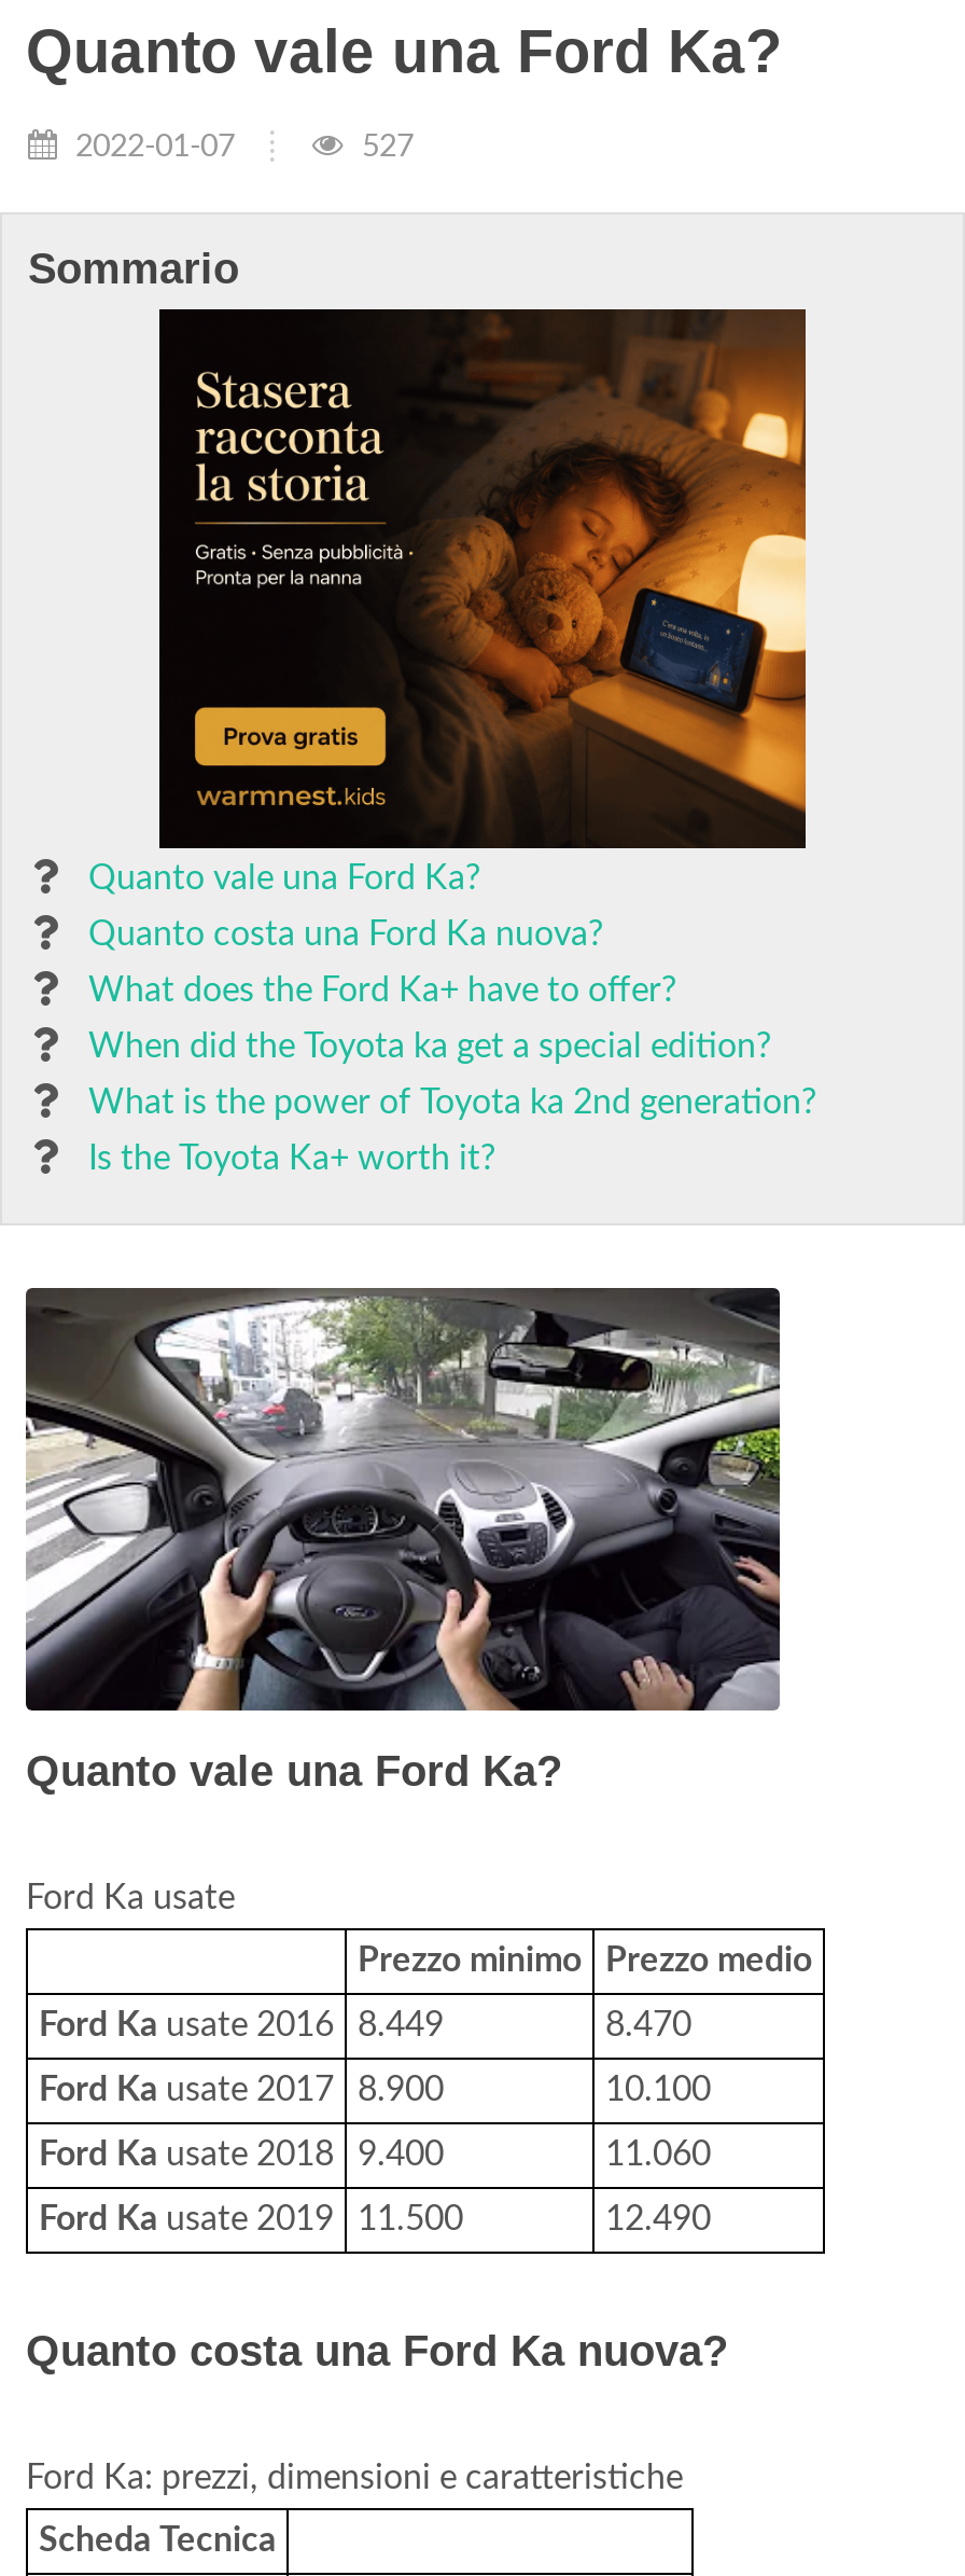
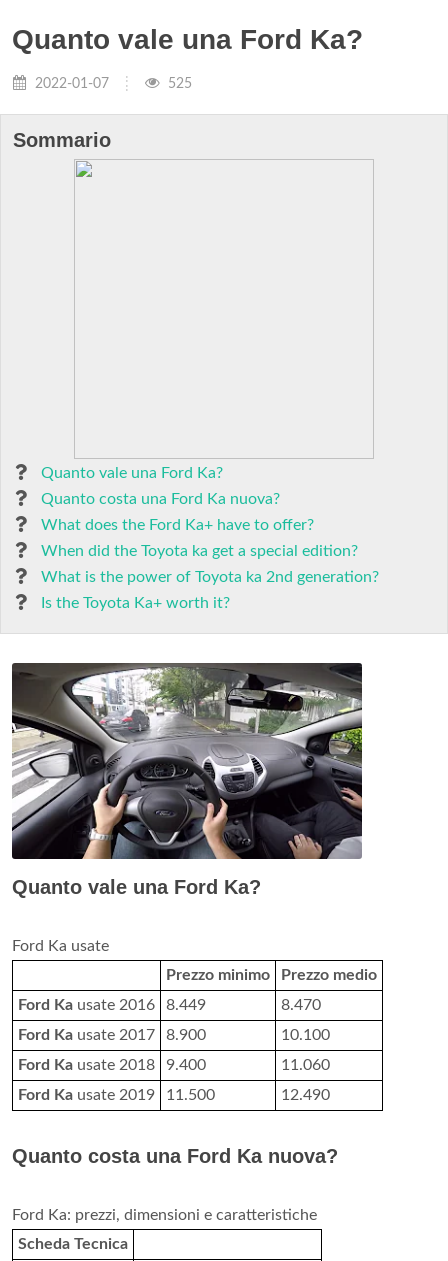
[353,130,414,163] 527 -> [164,76,192,91] 525
[157,307,808,850] [image] -> none

